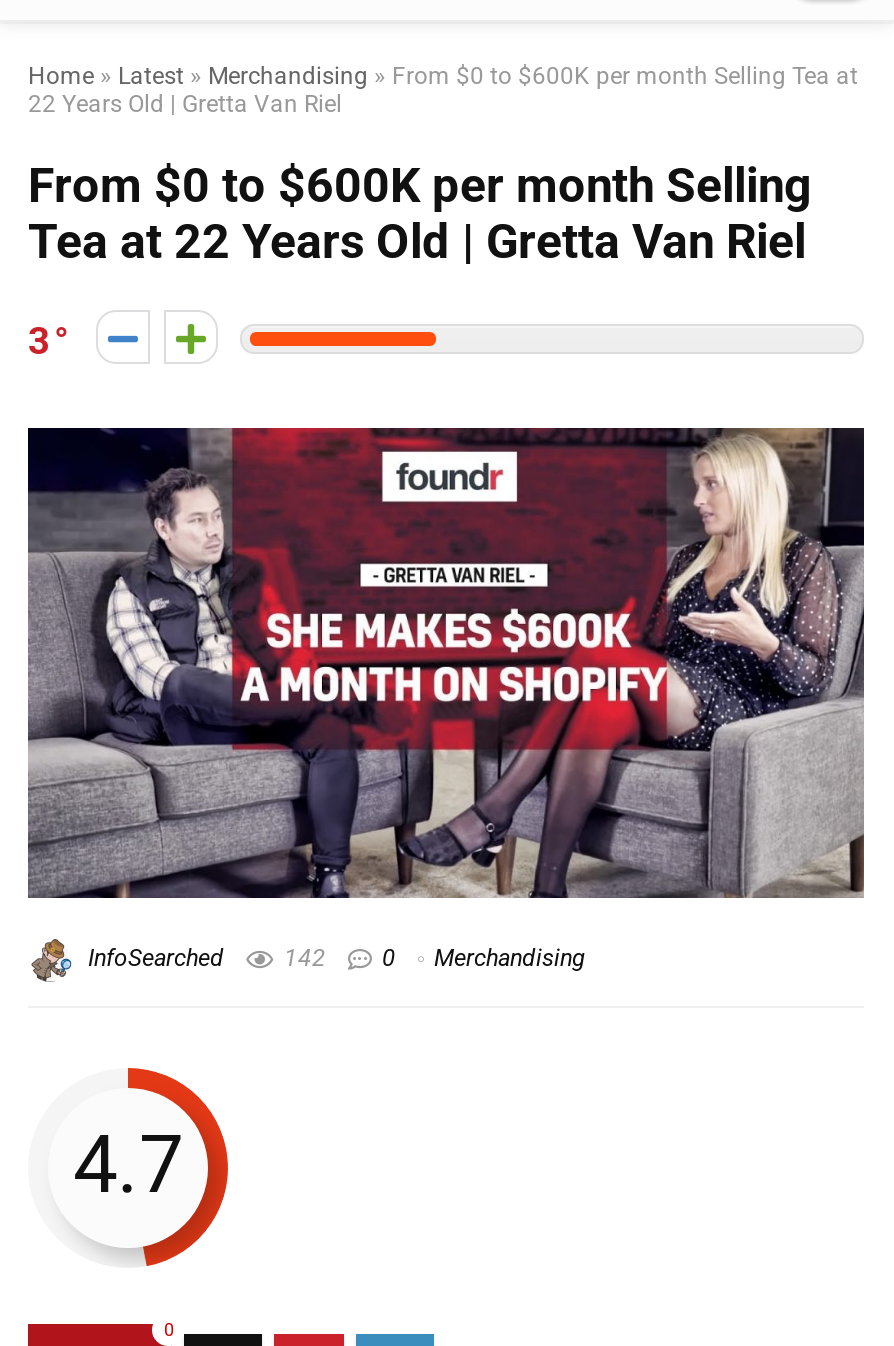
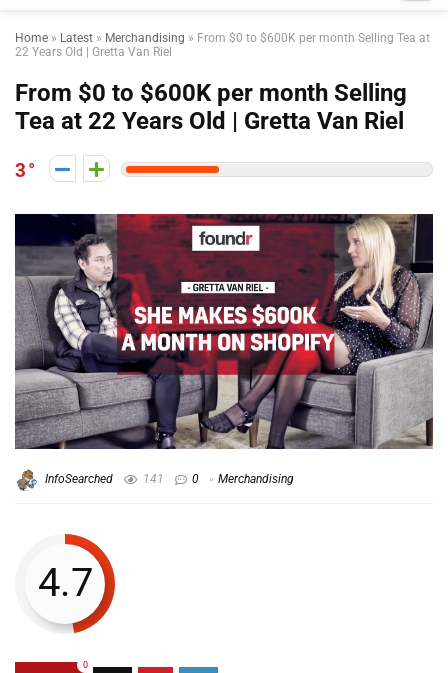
[284,945,586,973] 142 0 Merchandising -> [143,472,294,486] 141 0 Merchandising

